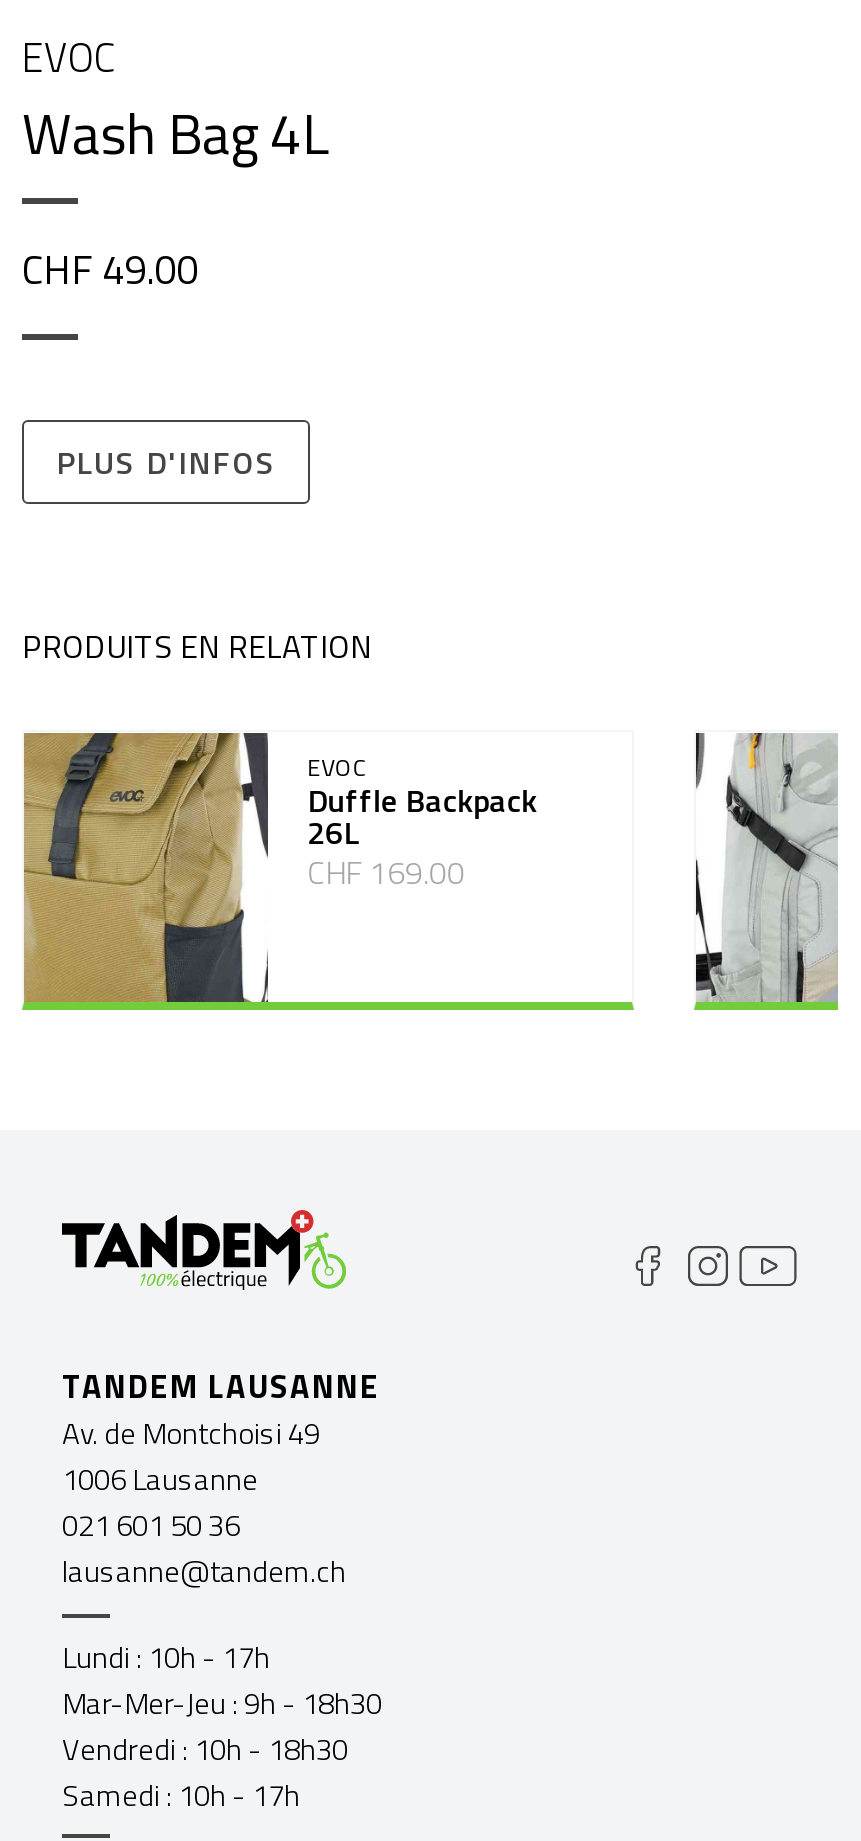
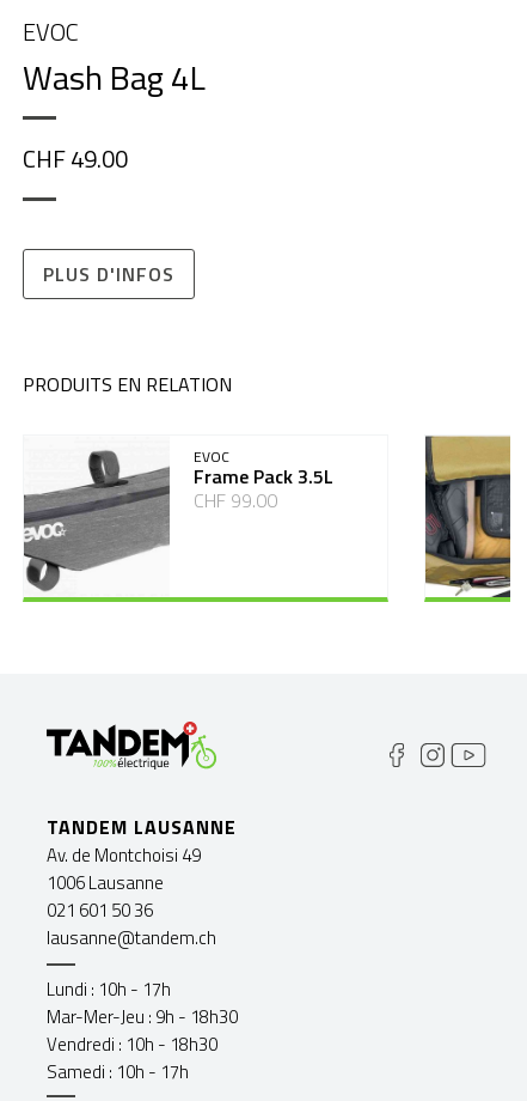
[22,730,537,1004] [image] | Duffle Backpack | 26L | CHF 169.00 -> [23,436,333,598] [image] | Frame Pack 3.5L | CHF 99.00
[694,732,838,1004] [image] -> [424,434,511,598] [image]

